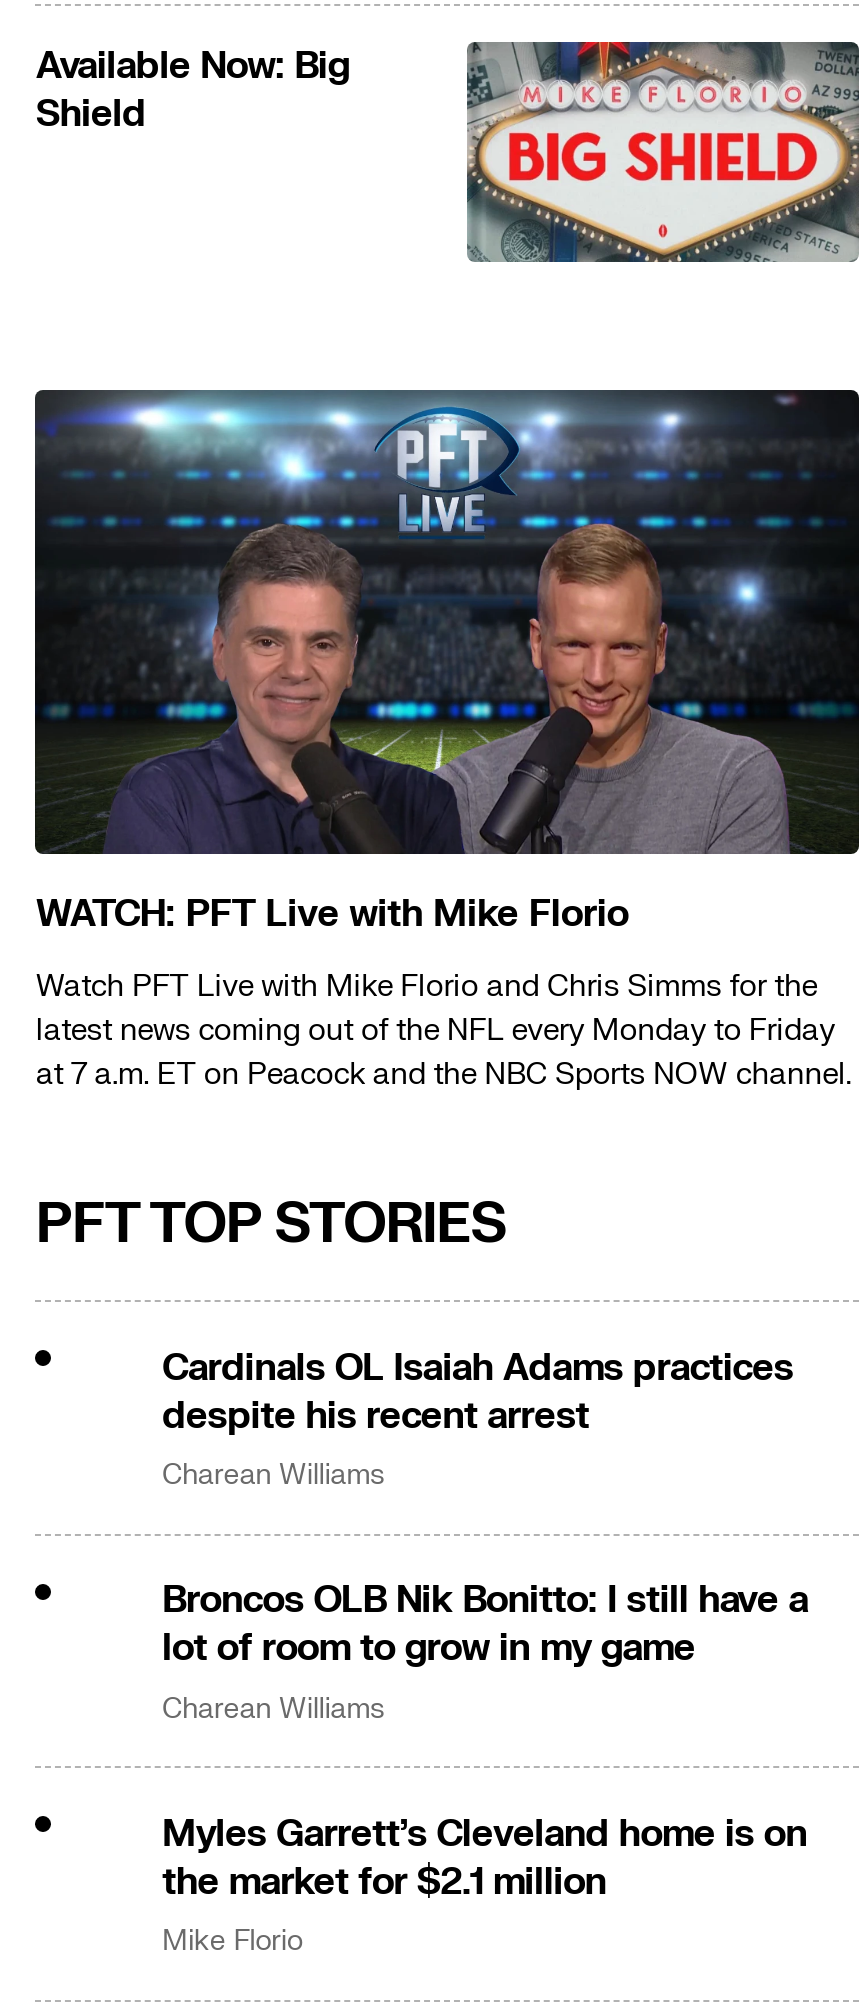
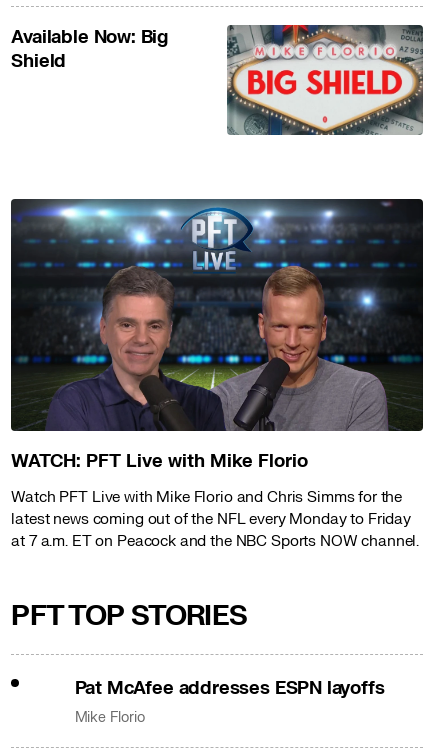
[162,1344,808,1906] Cardinals OL Isaiah Adams practices | despite his recent arrest | Charean Williams | Broncos OLB Nik Bonitto: I still have a | lot of room to grow in my game | Charean Williams | Myles Garrett’s Cleveland home is on | the market for $2.1 million -> [74,676,384,700] Pat McAfee addresses ESPN layoffs

